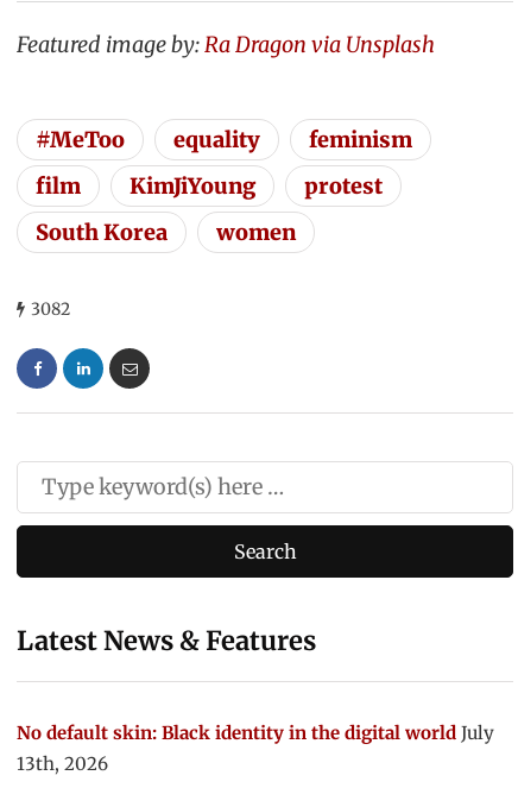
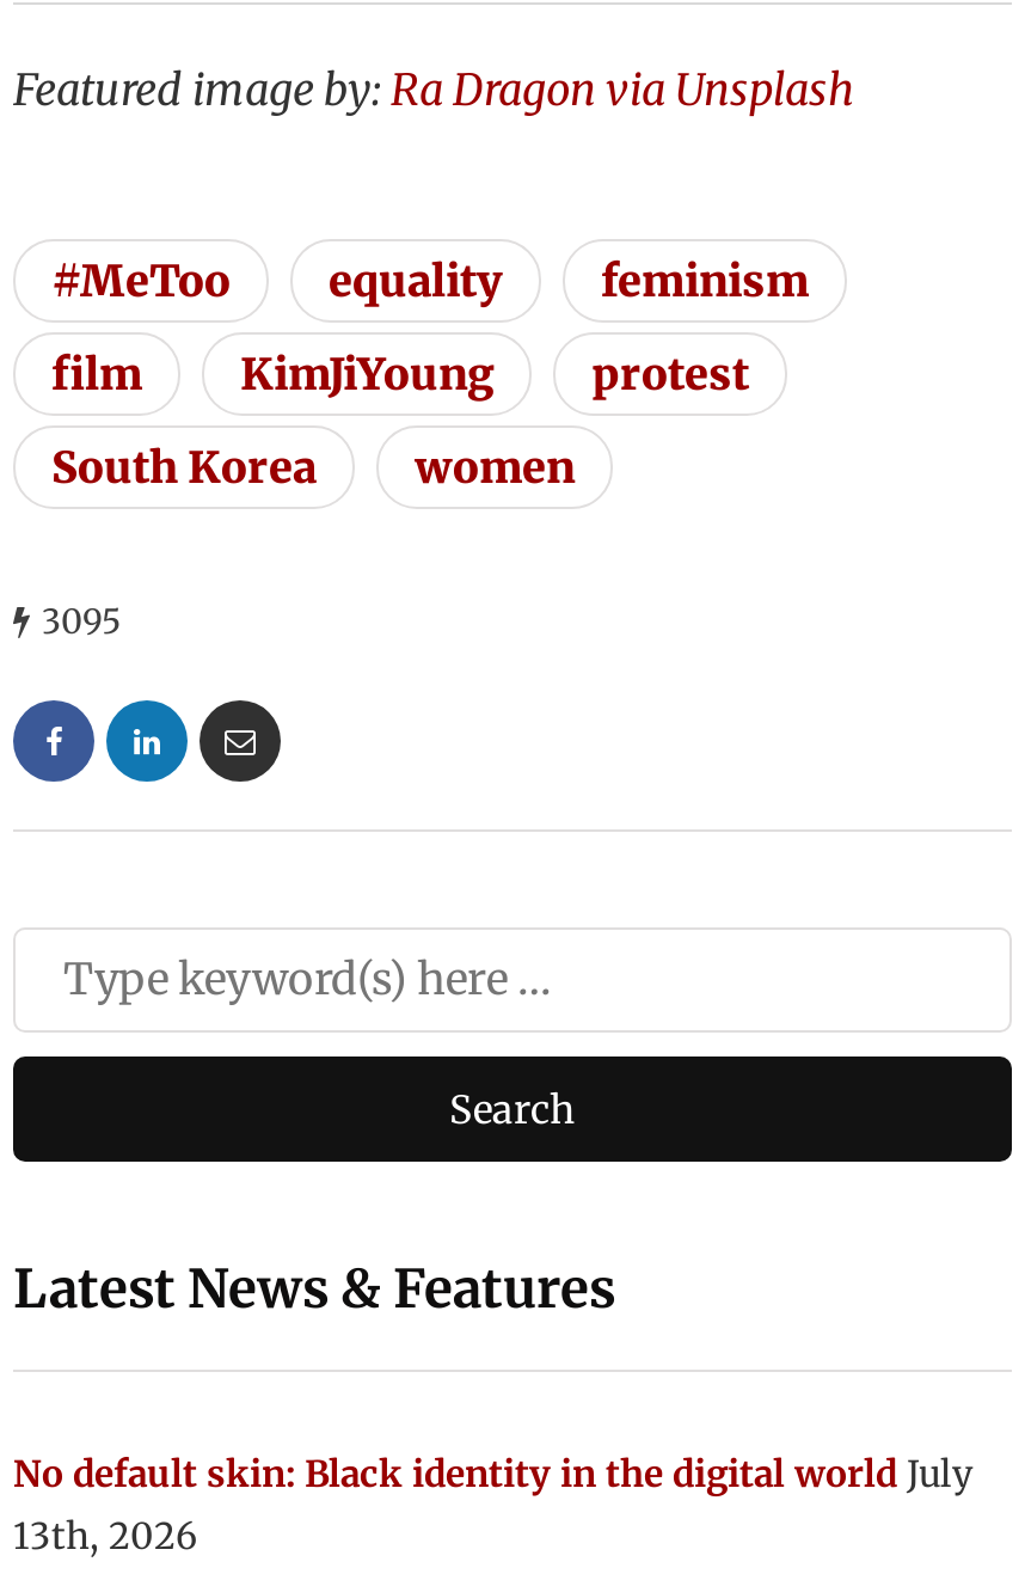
[31,299,70,320] 3082 -> [42,600,121,643] 3095

